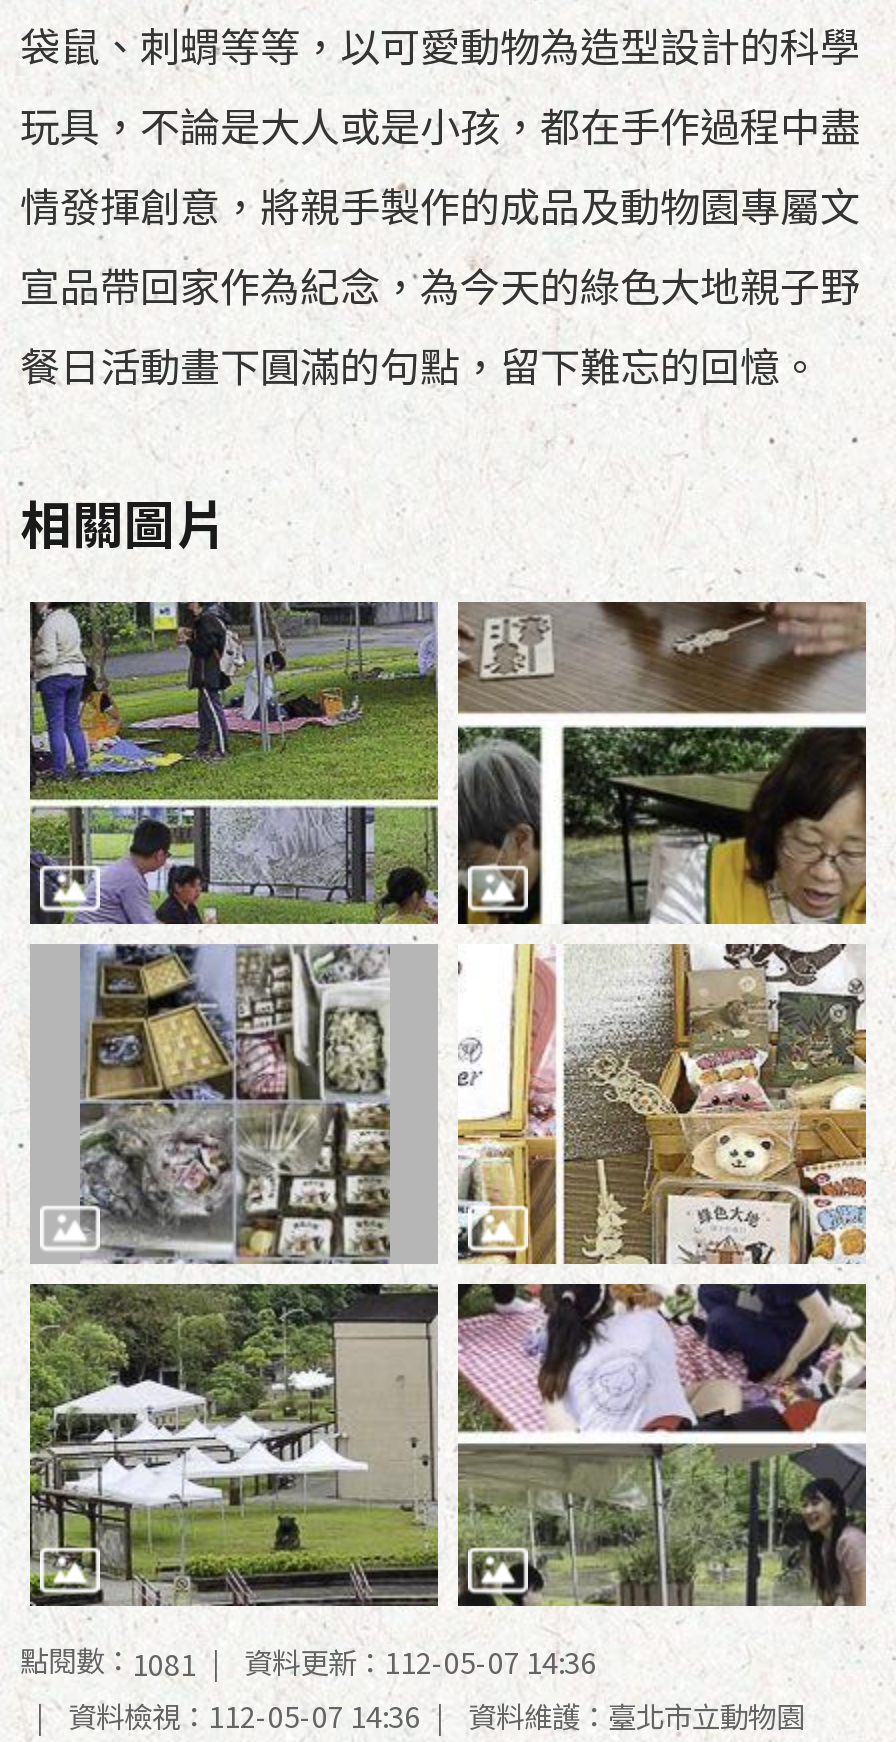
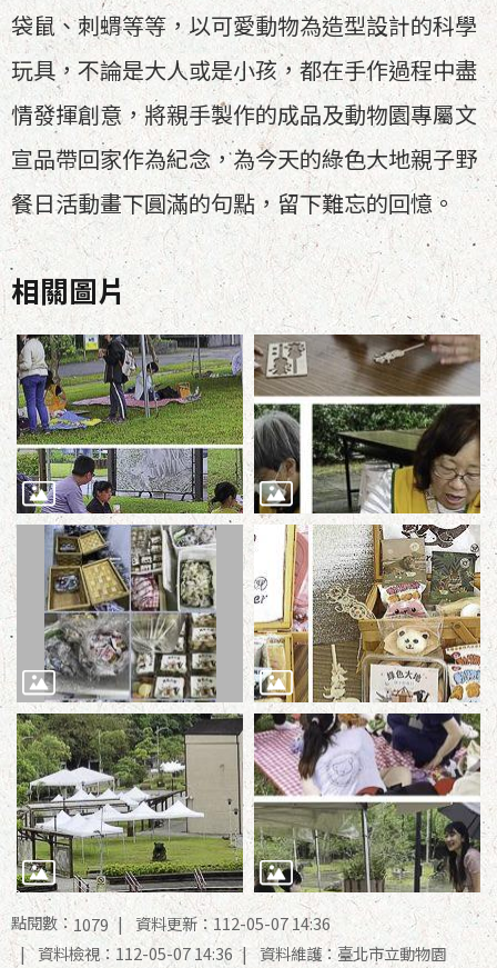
[20,1638,596,1685] 點閱數：1081 資料更新：112-05-07 14:36 -> [11,910,331,936] 點閱數：1079 資料更新：112-05-07 14:36

